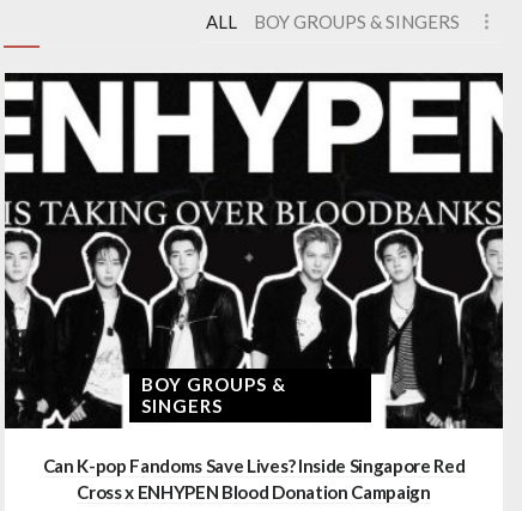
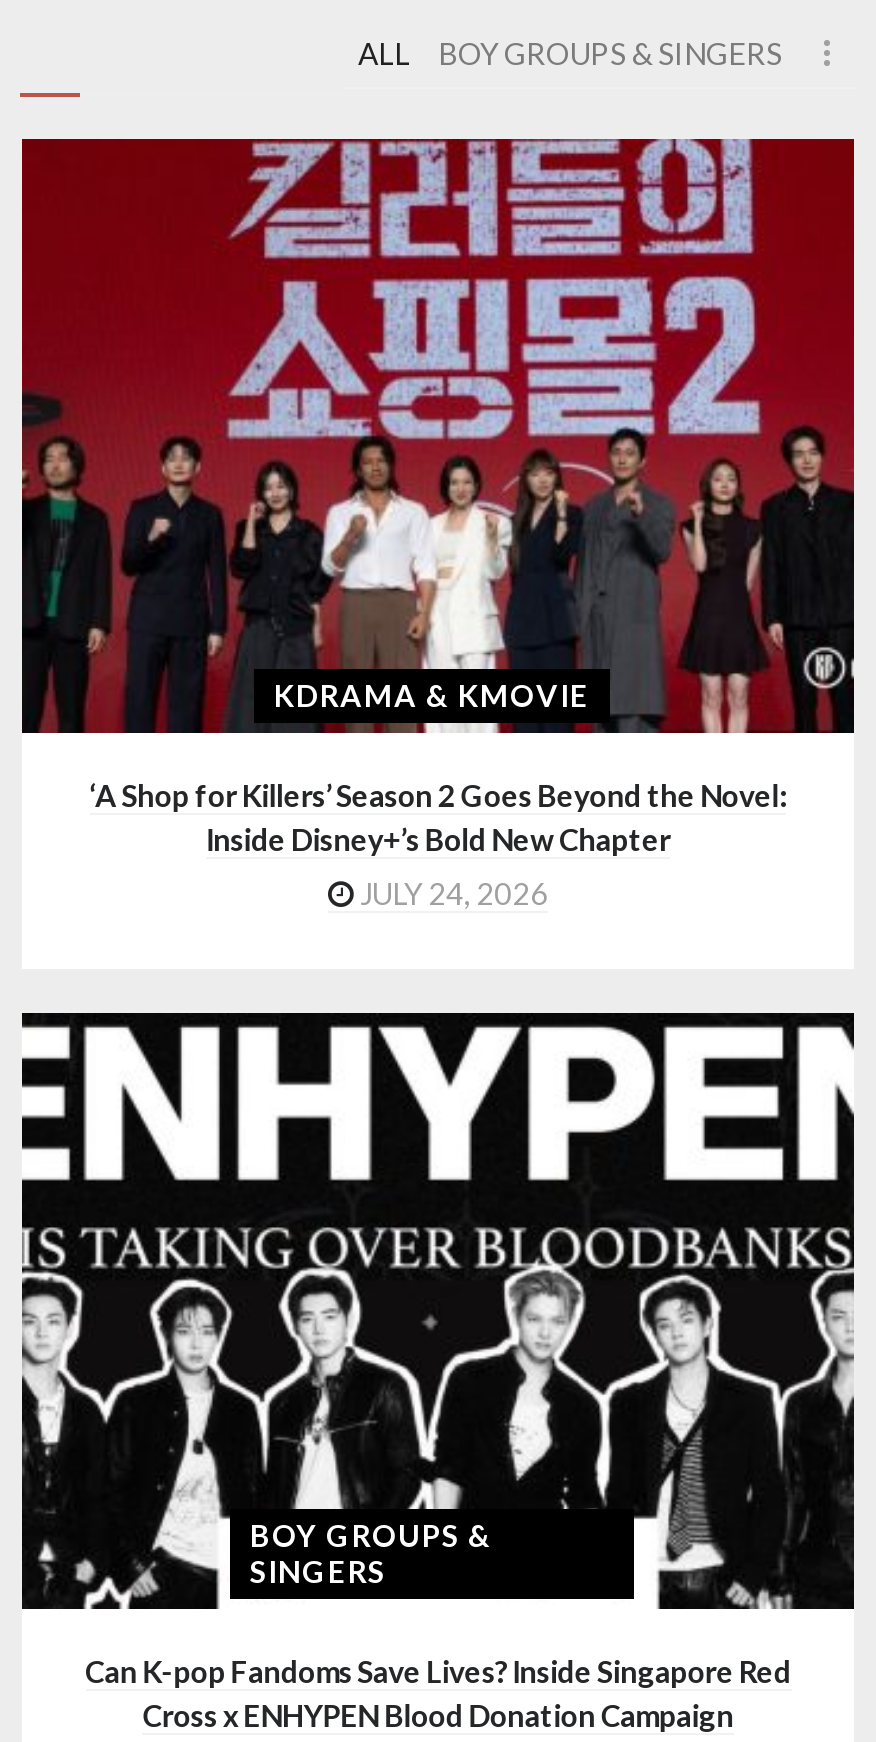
none -> [20,137,856,912] [image] | KDRAMA & KMOVIE | ‘A Shop for Killers’ Season 2 Goes Beyond the Novel: | Inside Disney+’s Bold New Chapter | JULY 24, 2026

